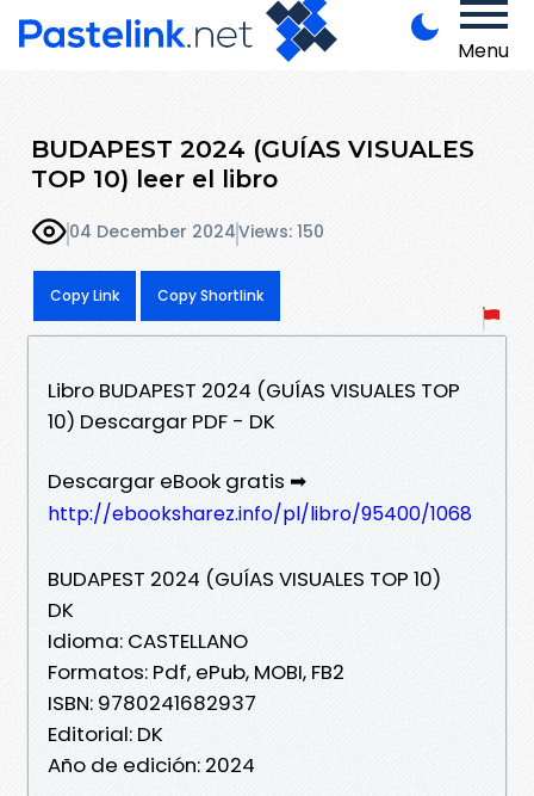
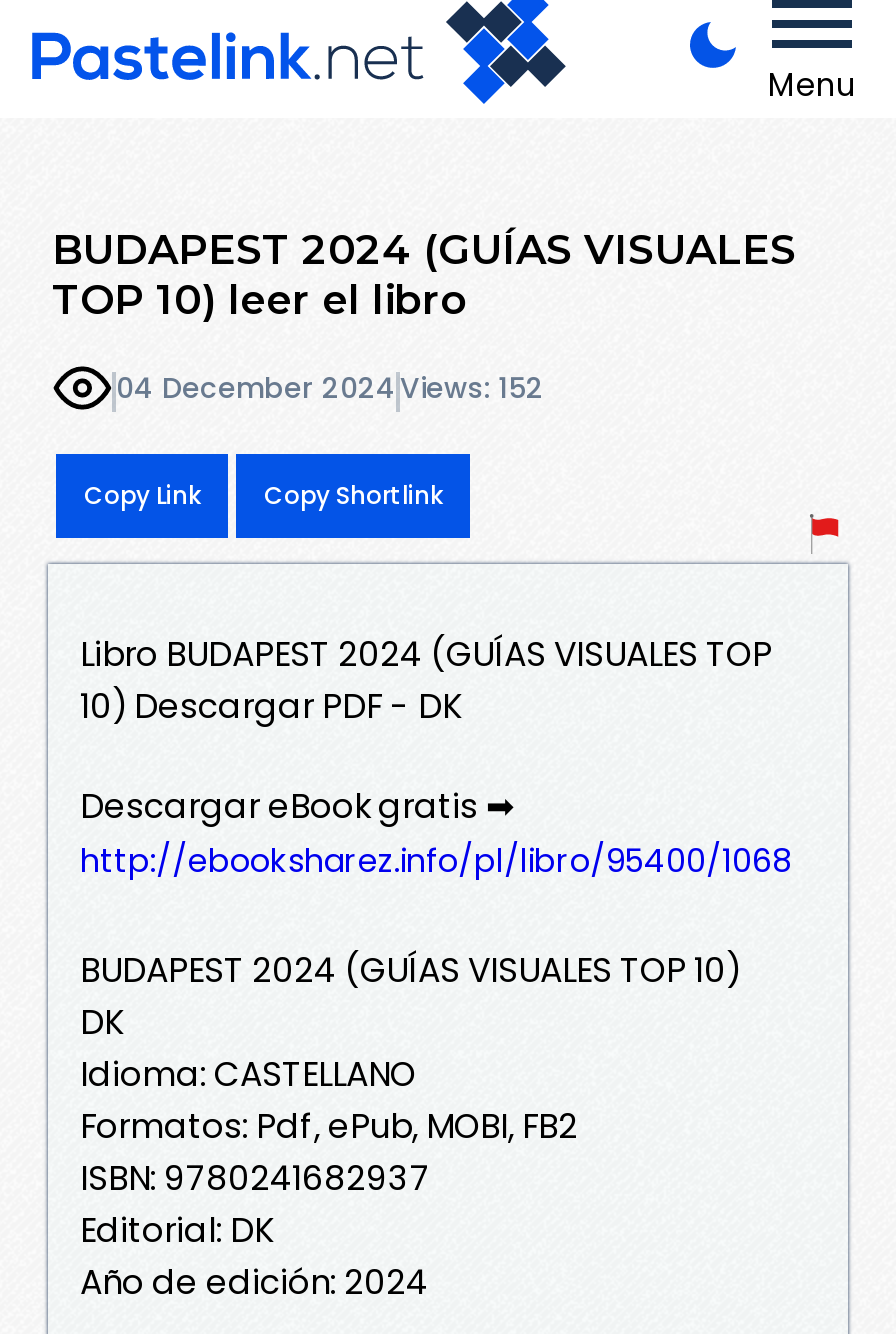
[69,220,324,244] 04 December 2024 Views: 150 -> [116,369,544,409] 04 December 2024 Views: 152

